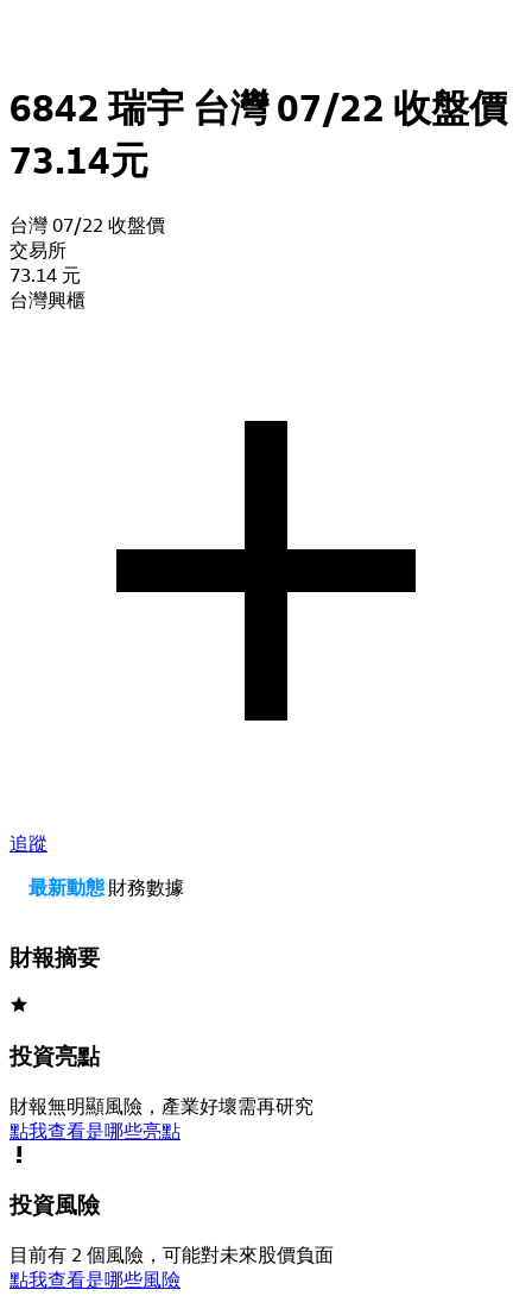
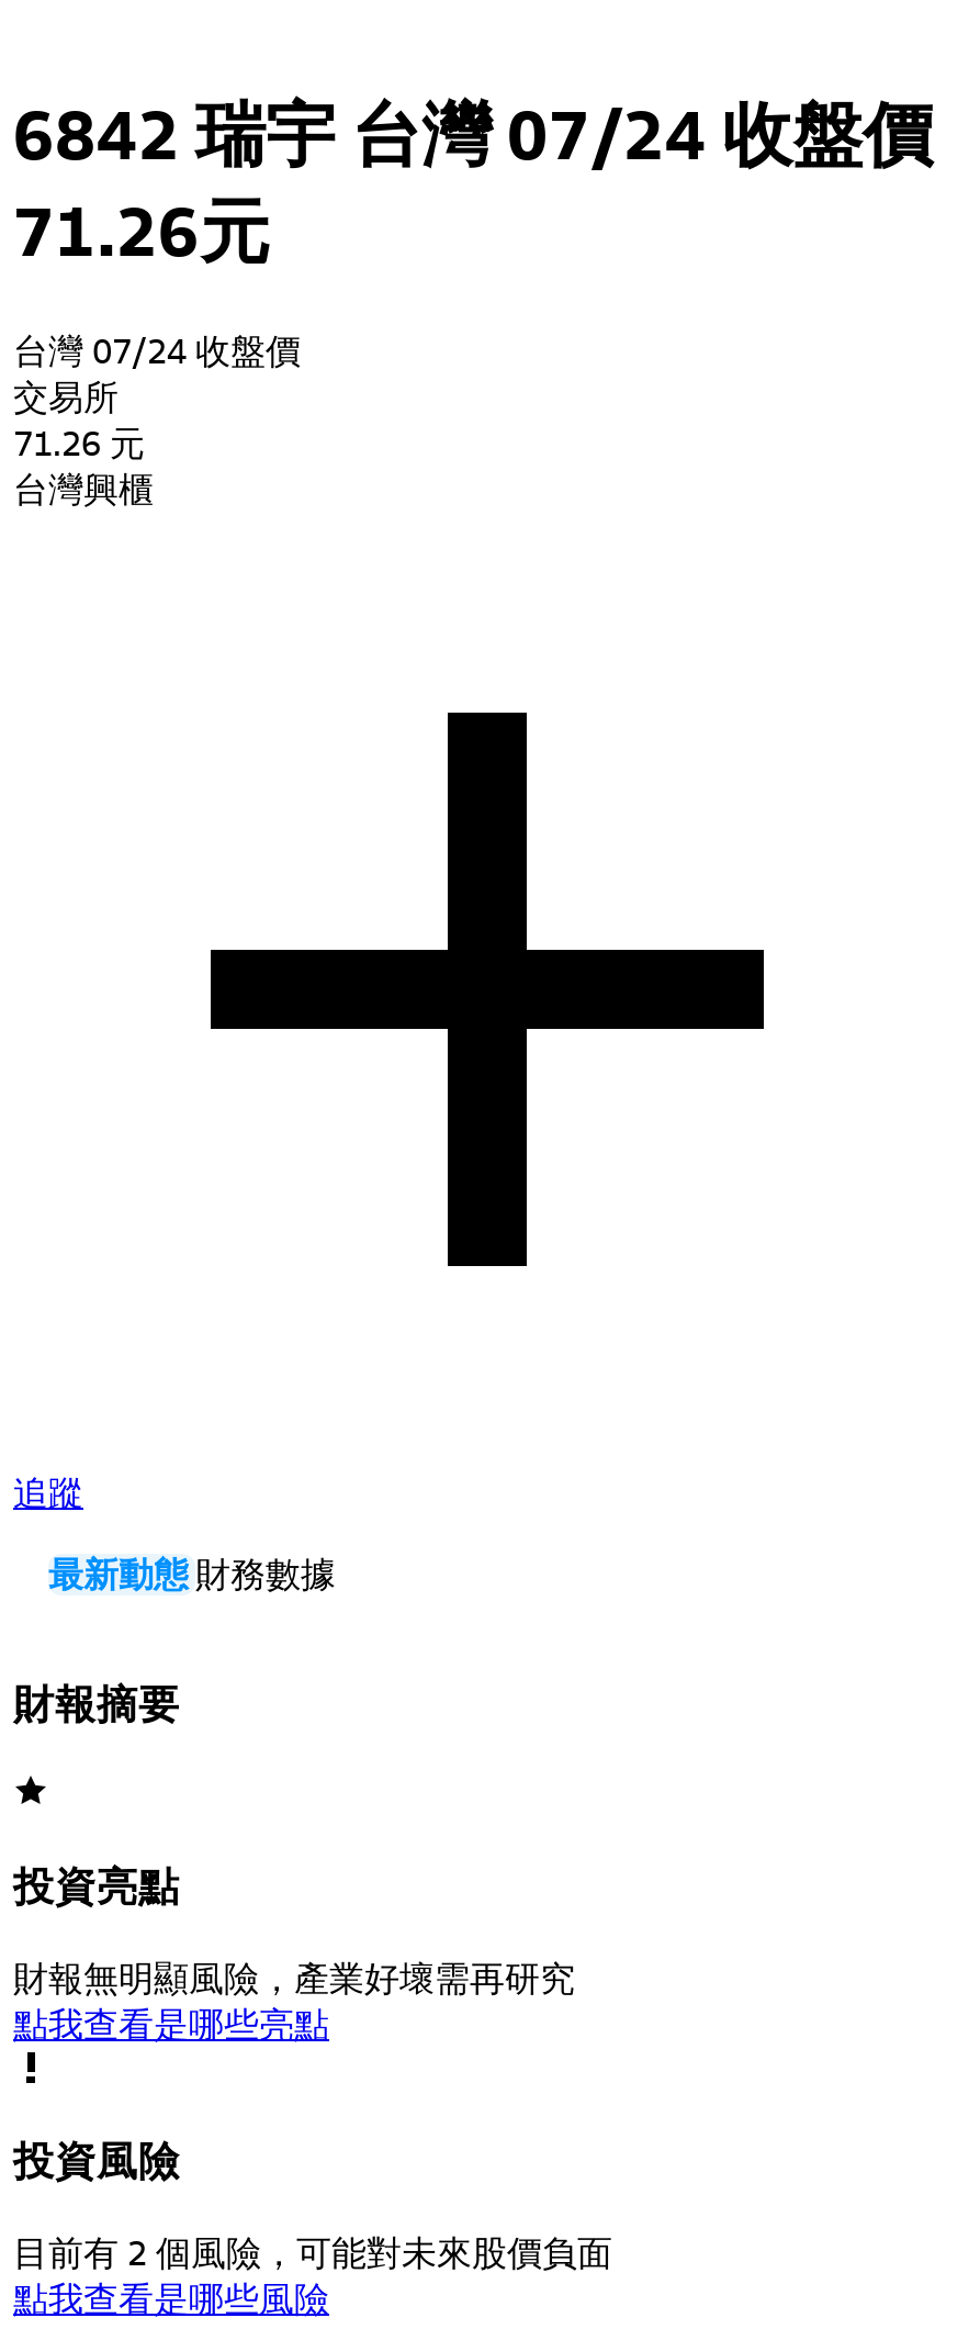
[9,86,507,131] 6842 瑞宇台灣 07/22 收盤價 -> [13,94,933,178] 6842 瑞宇台灣 07/24 收盤價
[9,138,148,184] 73.14元 -> [13,191,270,274] 71.26元
[9,214,165,236] 台灣 07/22 收盤價 -> [13,330,301,372] 台灣 07/24 收盤價
[9,264,81,286] 73.14 元 -> [13,423,145,464] 71.26 元

